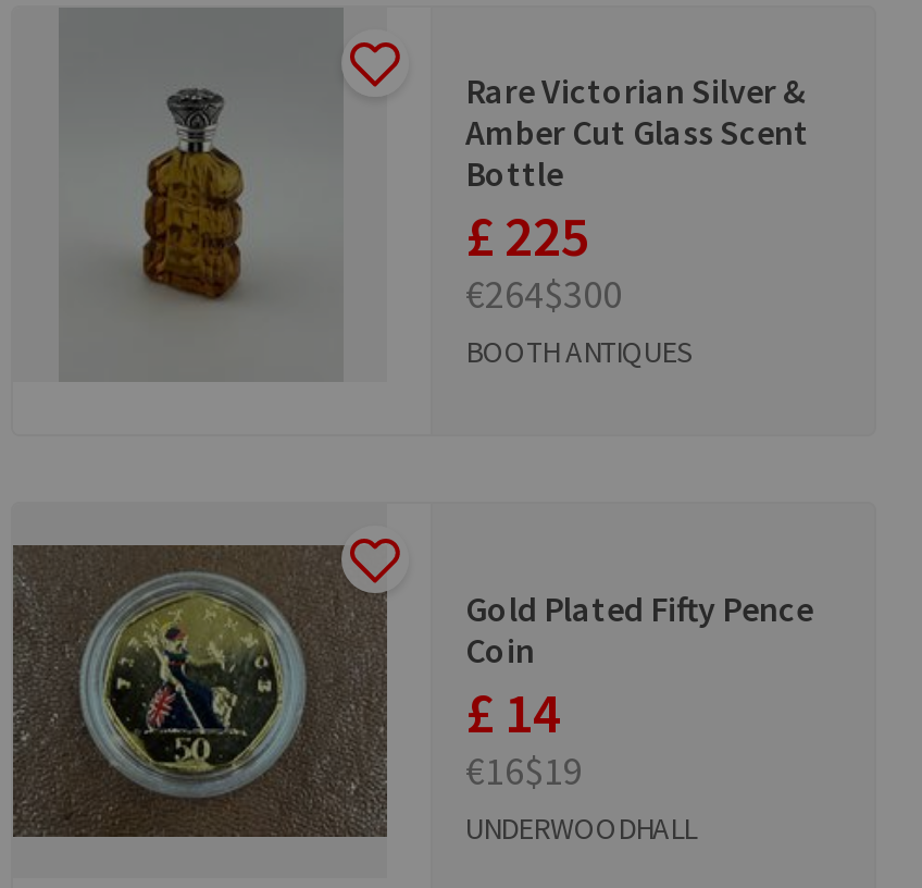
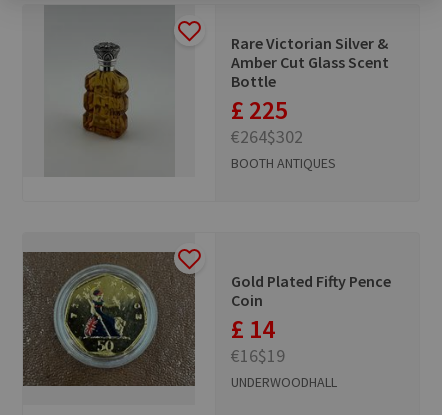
[465,269,622,319] €264$300 -> [231,125,303,148] €264$302

